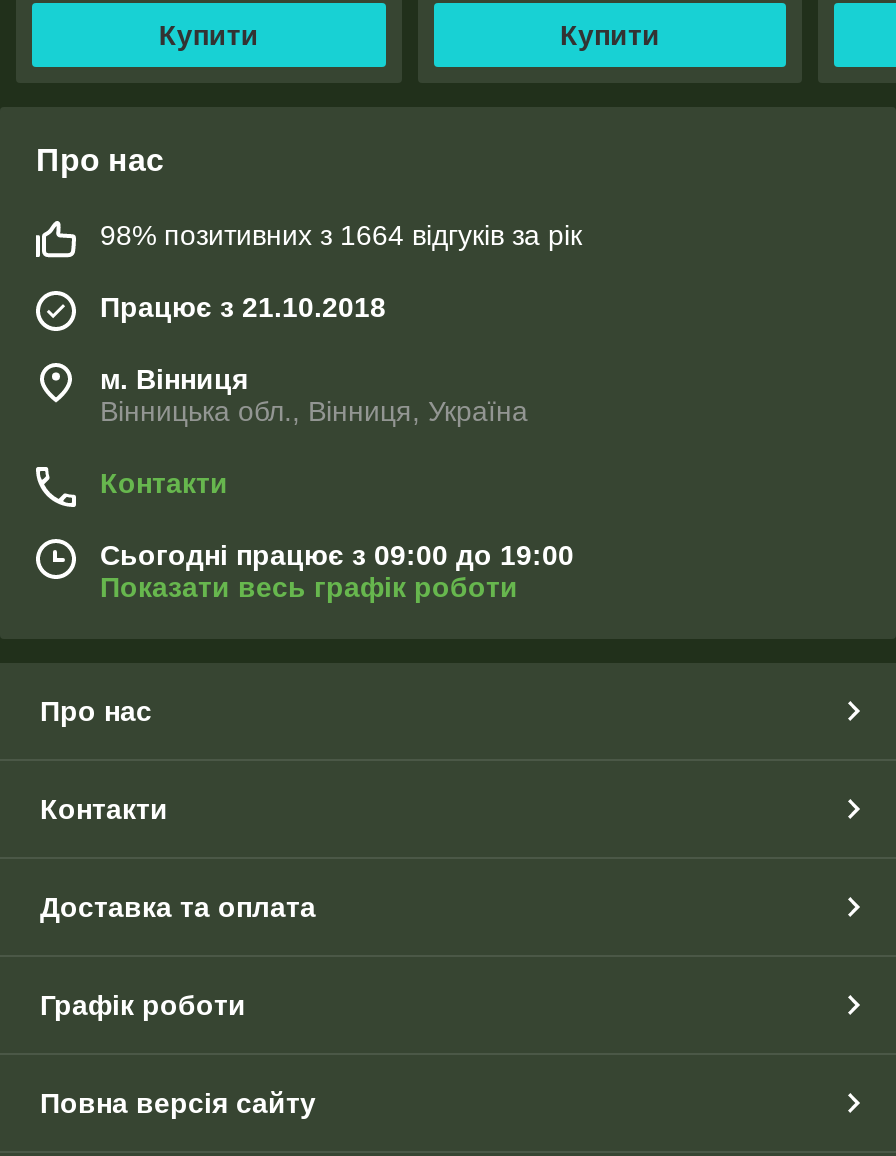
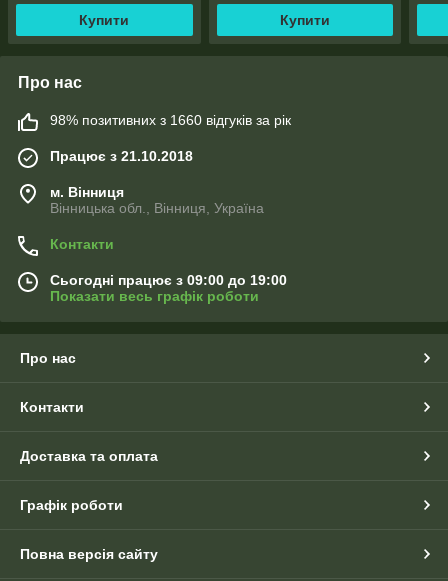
[100,219,582,251] 98% позитивних з 1664 відгуків за рік -> [50,112,291,128] 98% позитивних з 1660 відгуків за рік

